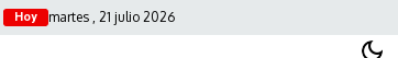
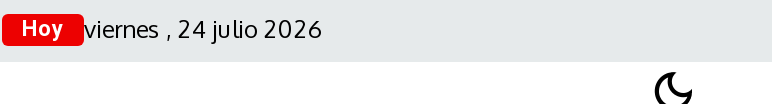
[48,9,175,25] martes , 21 julio 2026 -> [84,14,322,44] viernes , 24 julio 2026

